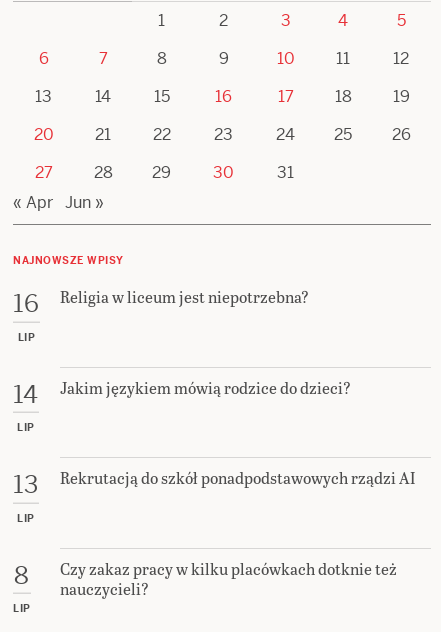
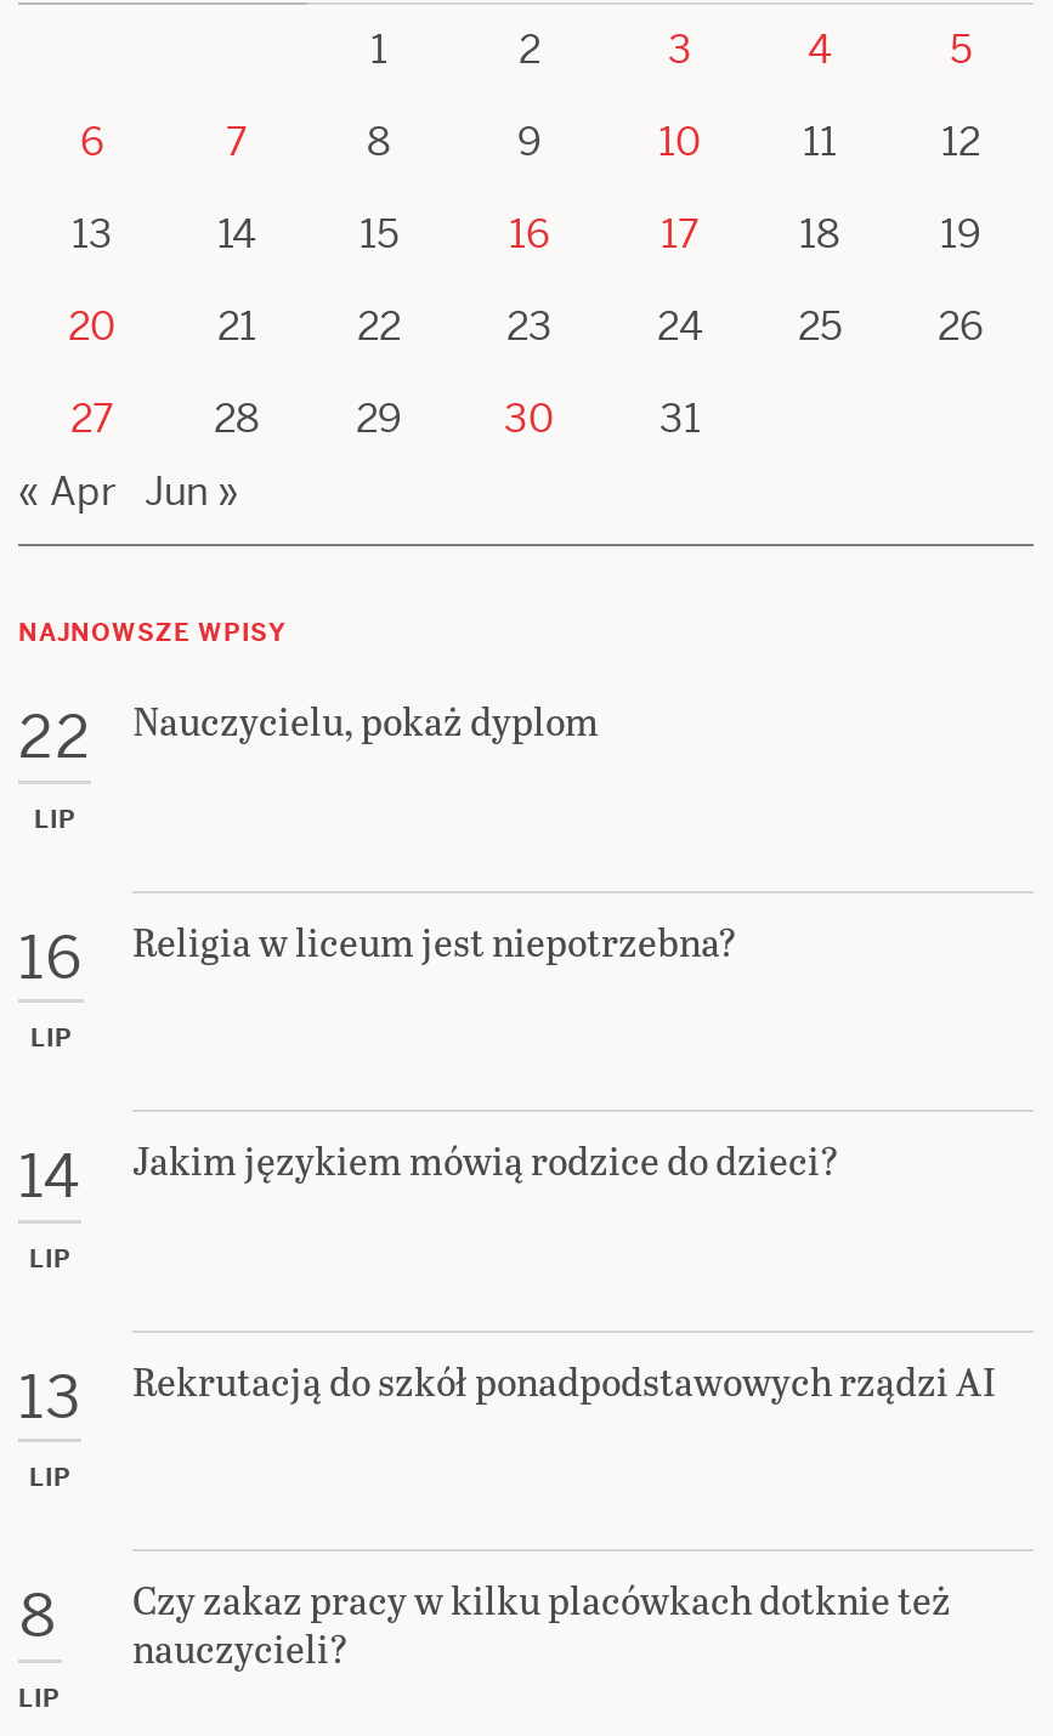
none -> [18,703,92,835] 22 | LIP
none -> [132,693,599,749] Nauczycielu, pokaż dyplom

